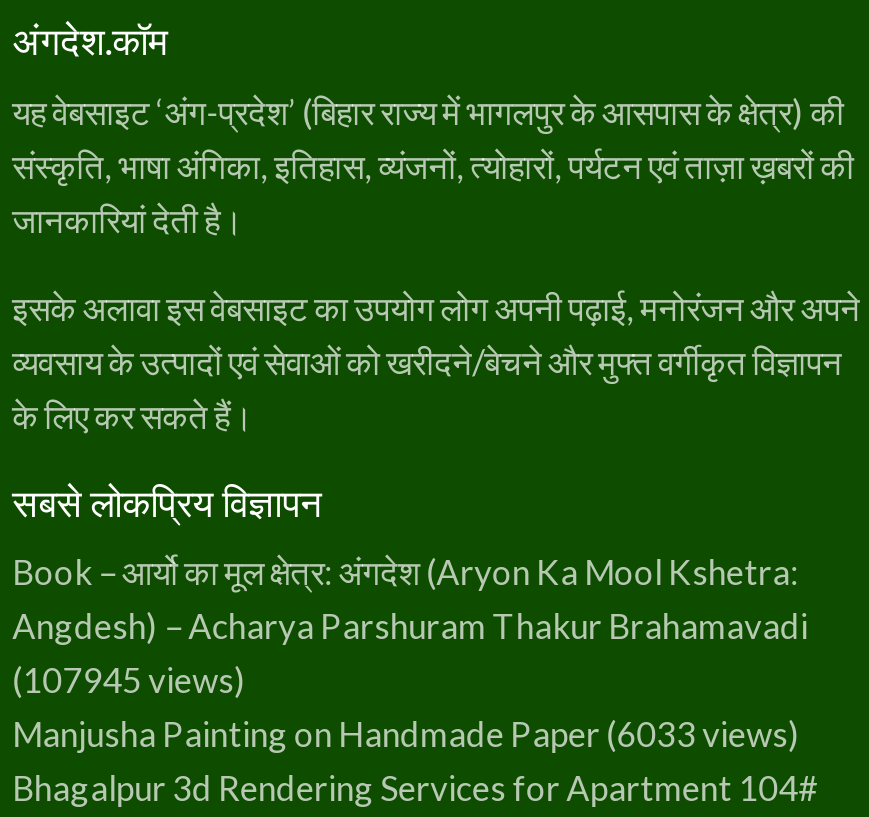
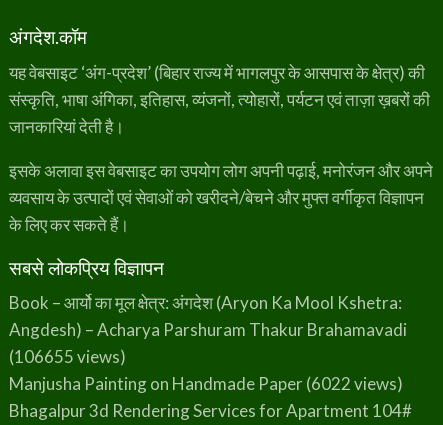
[12,659,246,701] (107945 views) -> [9,346,126,367] (106655 views)
[12,713,800,755] Manjusha Painting on Handmade Paper (6033 views) -> [9,373,403,394] Manjusha Painting on Handmade Paper (6022 views)

